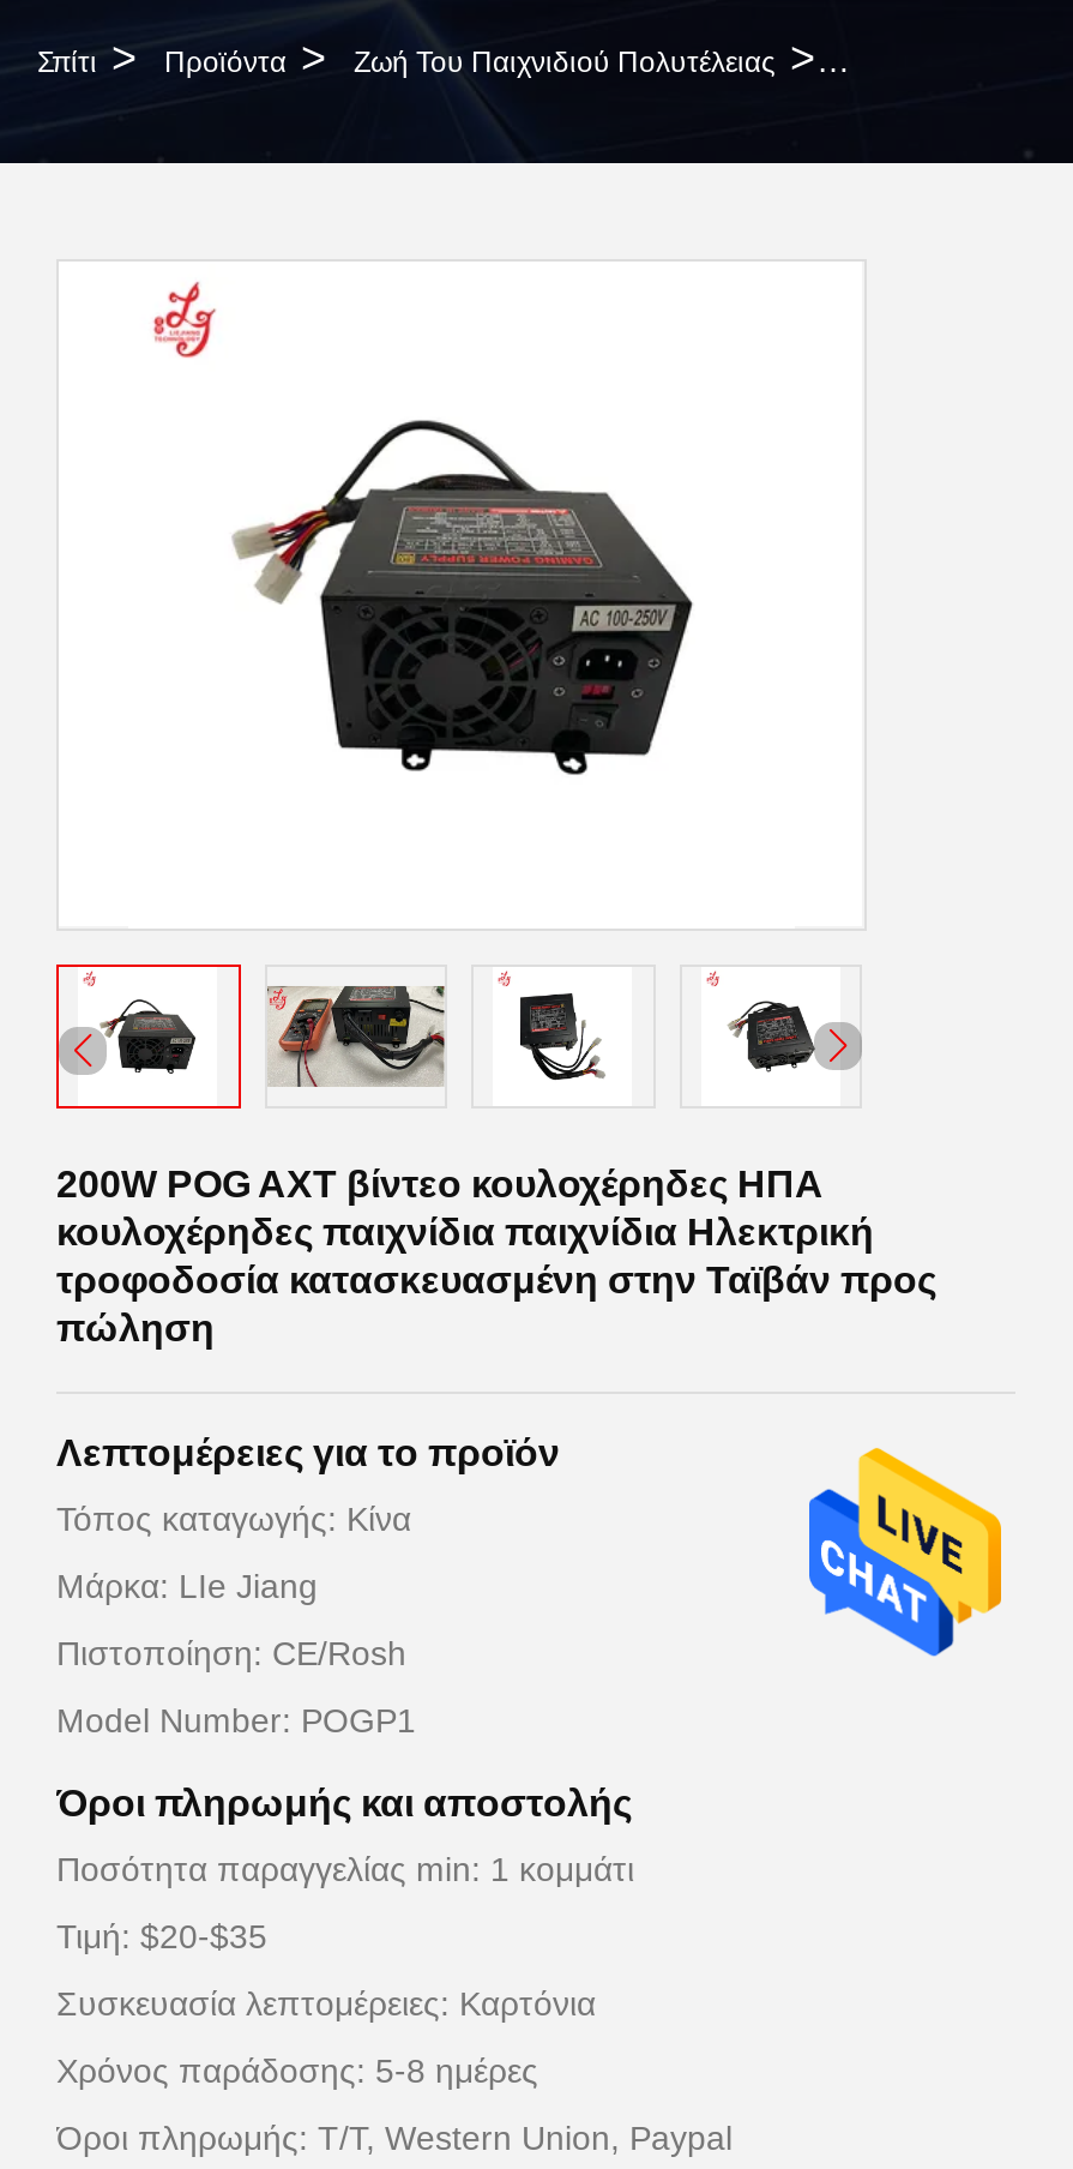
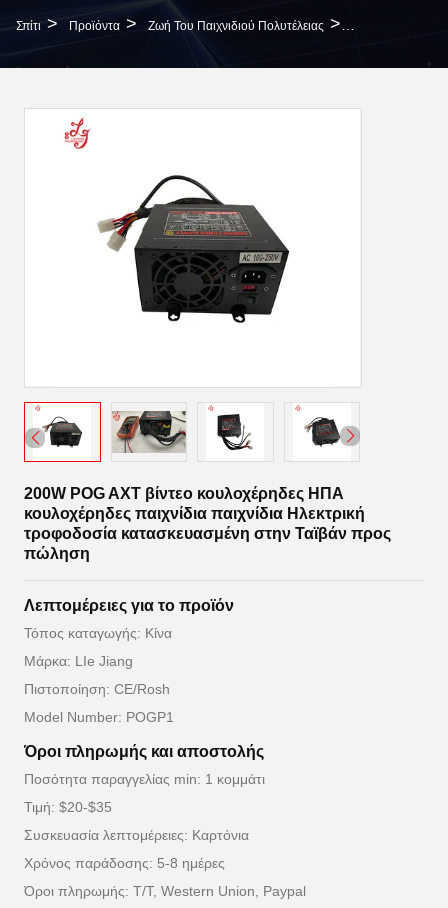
[807,1447,1003,1658] [image] -> none

